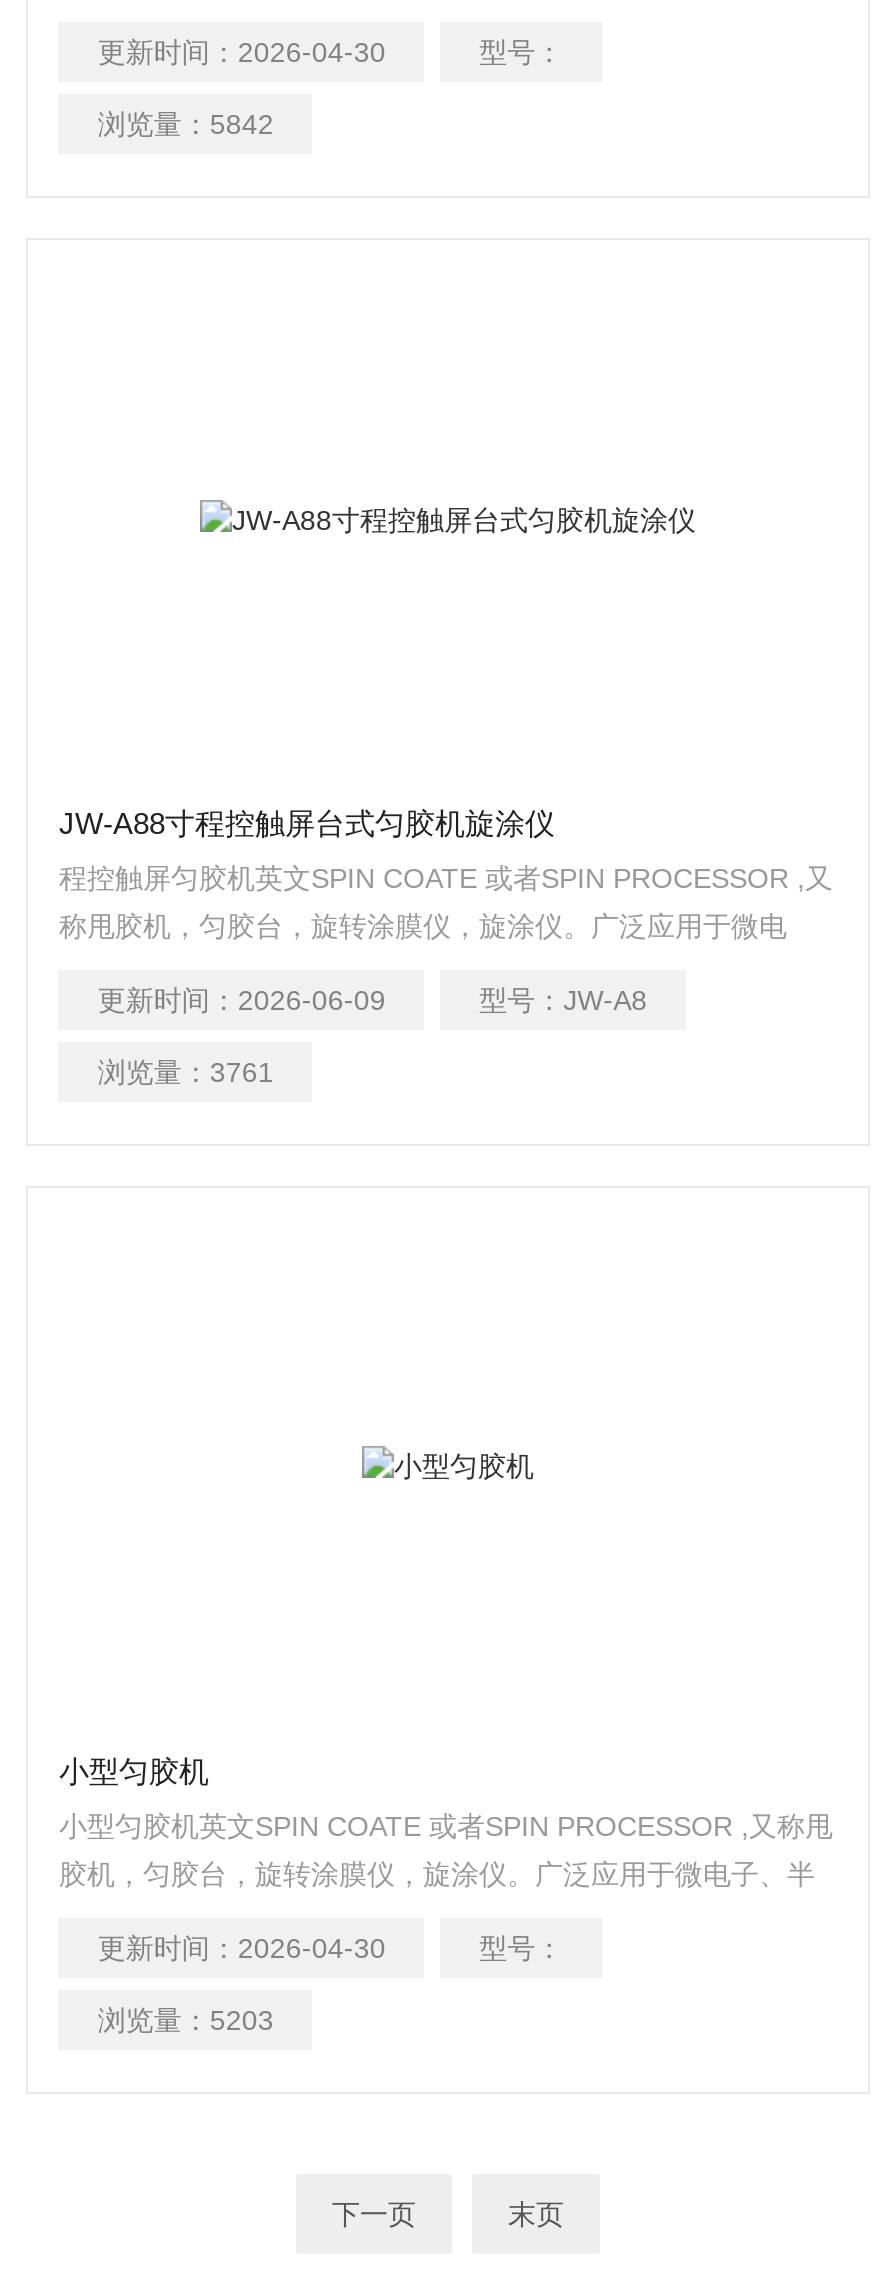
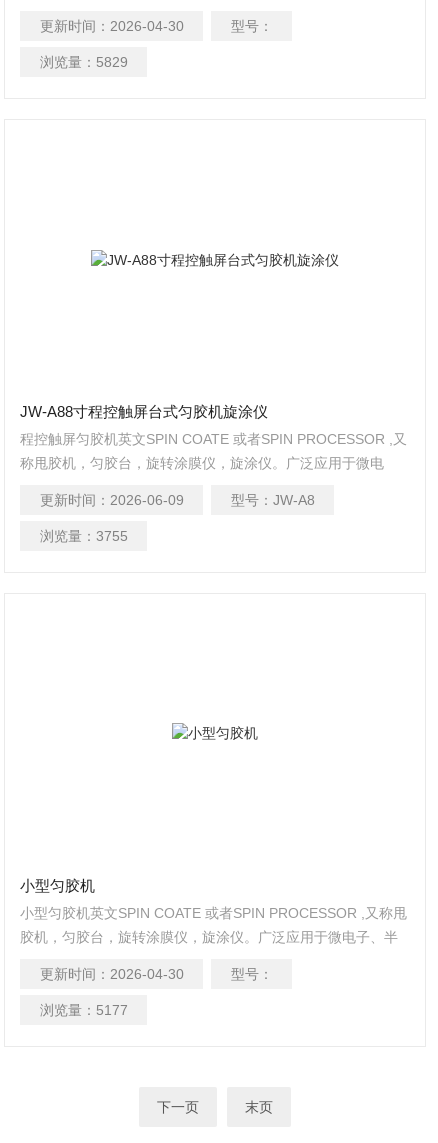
[98,109,274,141] 浏览量：5842 -> [40,54,128,70] 浏览量：5829
[98,1056,274,1088] 浏览量：3761 -> [40,528,128,544] 浏览量：3755
[98,2003,274,2035] 浏览量：5203 -> [40,1002,128,1018] 浏览量：5177

